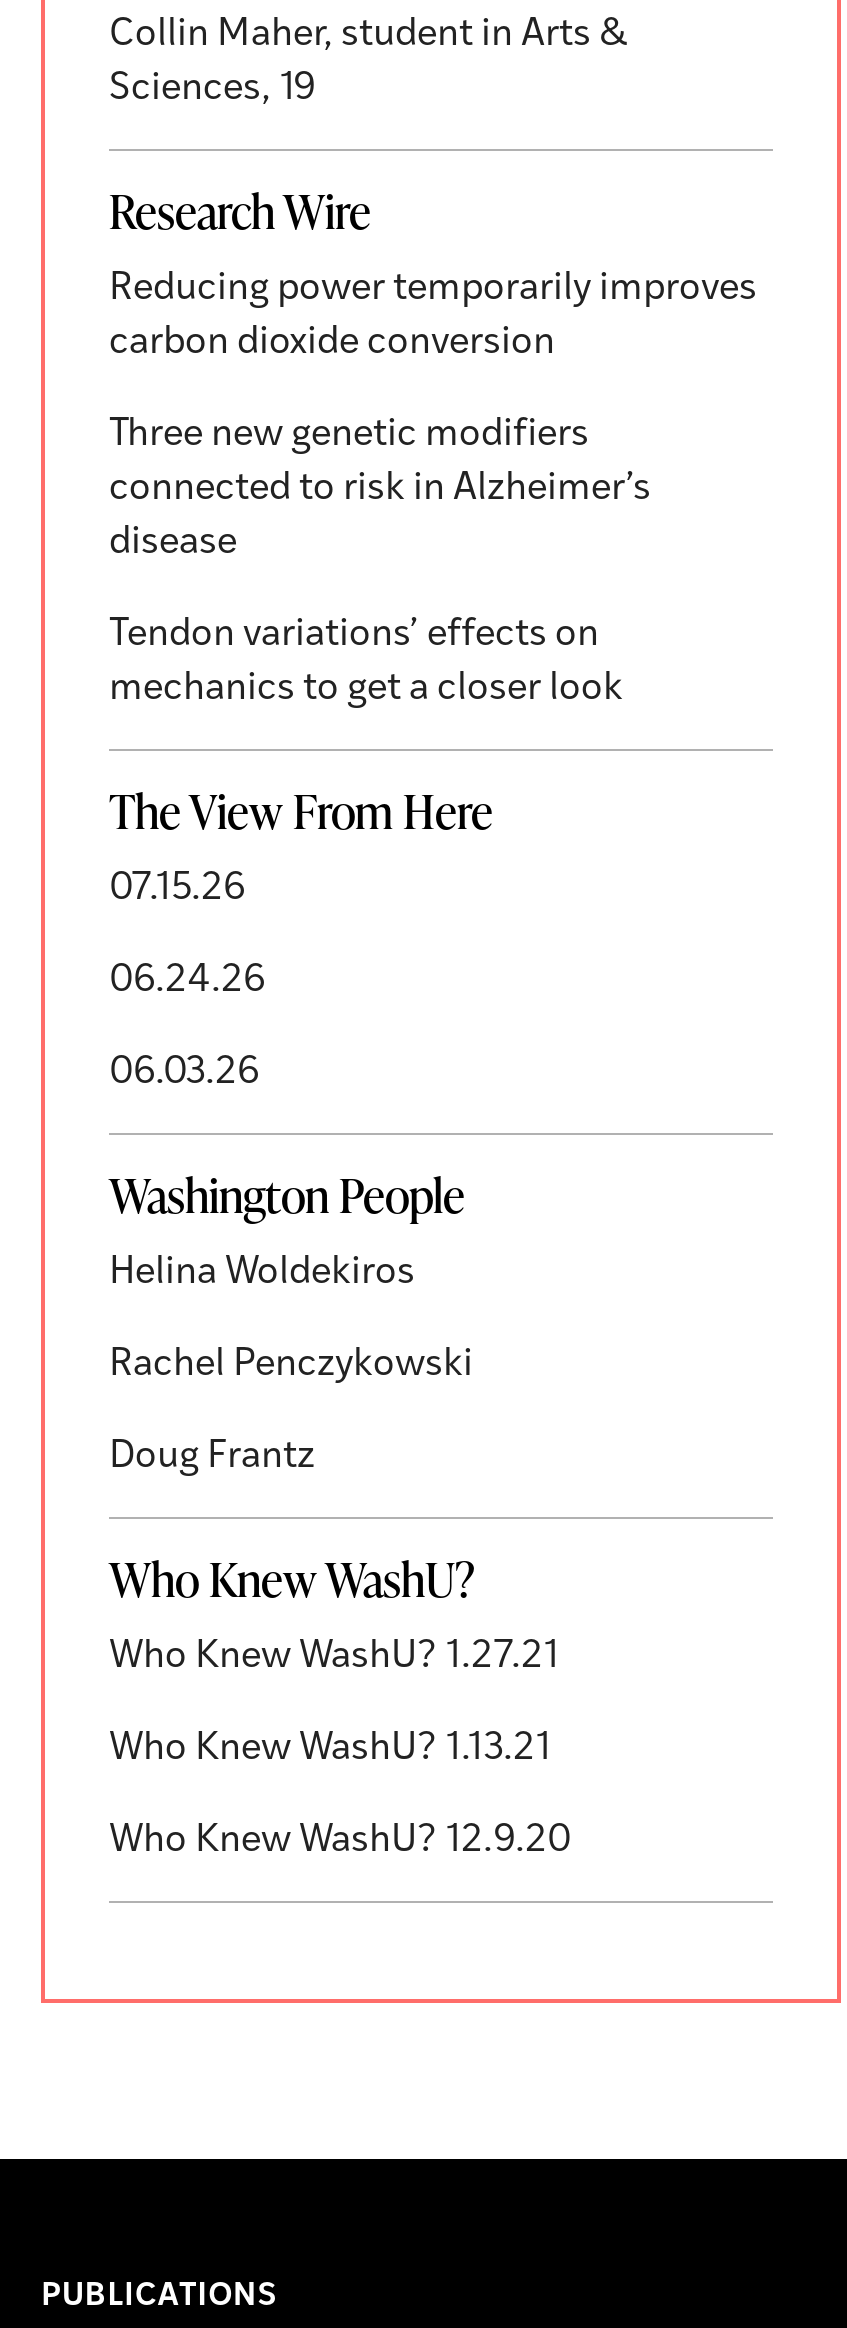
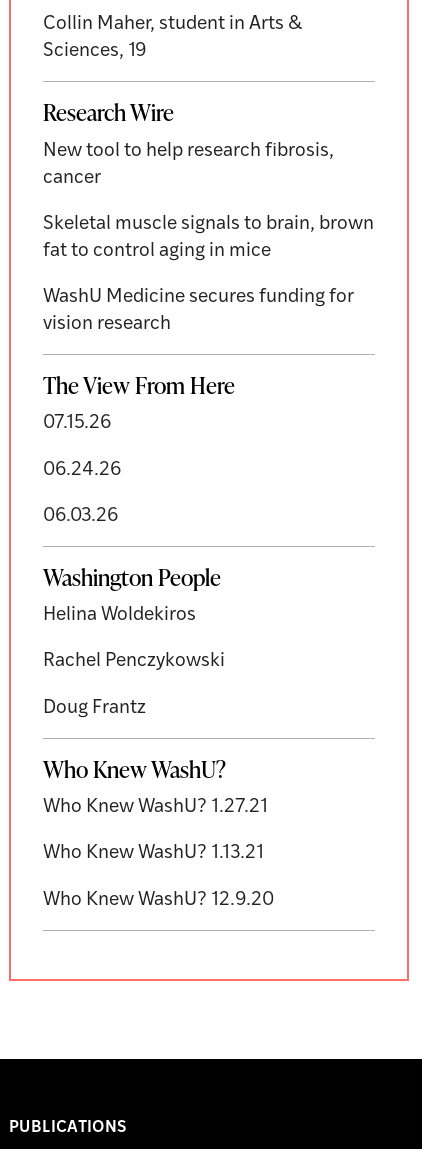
[109,271,757,363] Reducing power temporarily improves | carbon dioxide conversion -> [43,141,334,187] New tool to help research fibrosis, | cancer
[109,417,651,563] Three new genetic modifiers | connected to risk in Alzheimer’s | disease -> [43,215,374,261] Skeletal muscle signals to brain, brown | fat to control aging in mice
[109,618,623,710] Tendon variations’ effects on | mechanics to get a closer look -> [43,288,354,334] WashU Medicine secures funding for | vision research

